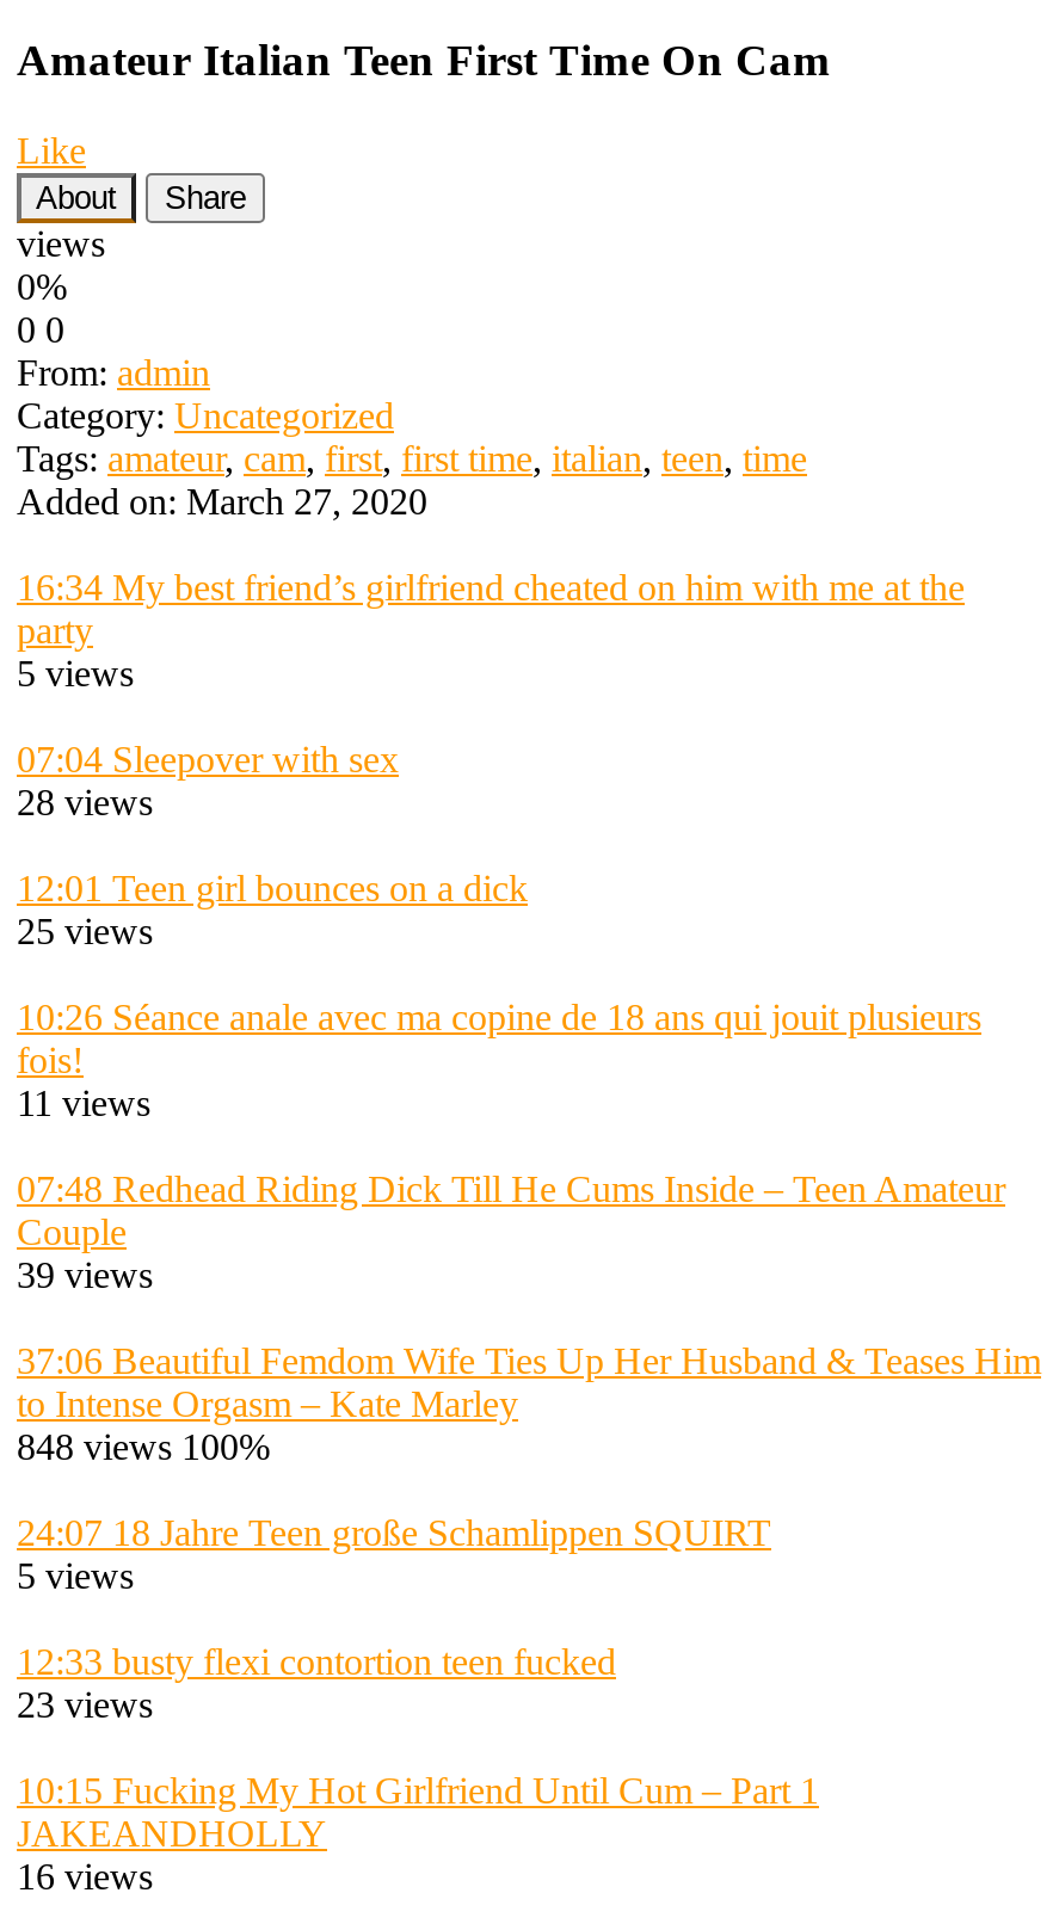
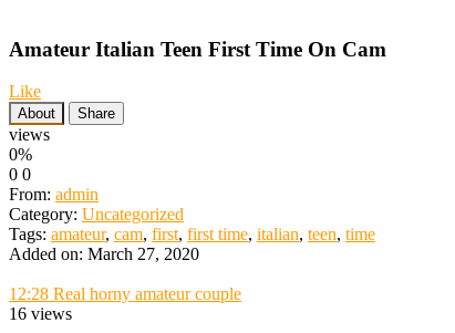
[17,568,1041,1855] 16:34 My best friend’s girlfriend cheated on him with me at the | party | 5 views | 07:04 Sleepover with sex | 28 views | 12:01 Teen girl bounces on a dick | 25 views | 10:26 Séance anale avec ma copine de 18 ans qui jouit plusieurs | fois! | 11 views | 07:48 Redhead Riding Dick Till He Cums Inside – Teen Amateur | Couple | 39 views | 37:06 Beautiful Femdom Wife Ties Up Her Husband & Teases Him | to Intense Orgasm – Kate Marley | 848 views 100% | 24:07 18 Jahre Teen große Schamlippen SQUIRT | 5 views | 12:33 busty flexi contortion teen fucked | 23 views | 10:15 Fucking My Hot Girlfriend Until Cum – Part 1 | JAKEANDHOLLY -> [9,285,241,304] 12:28 Real horny amateur couple

